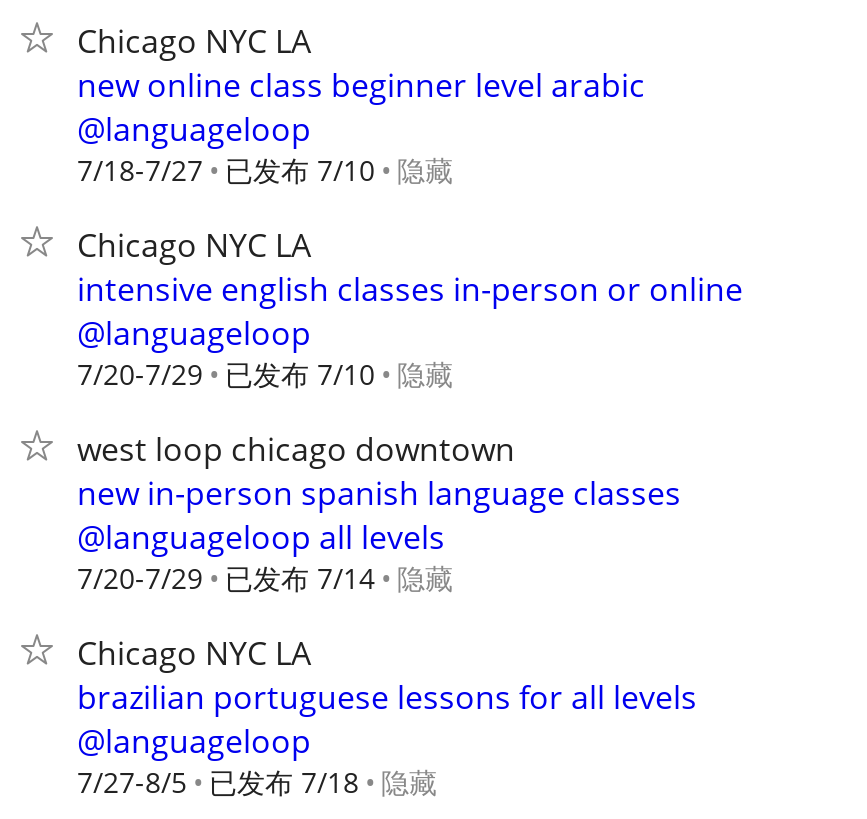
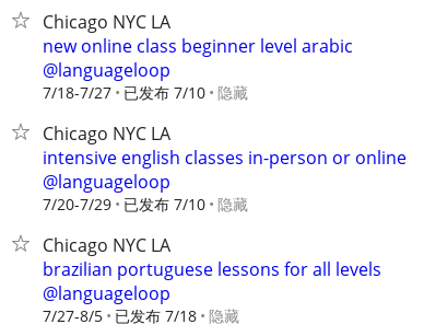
[77,427,681,597] west loop chicago downtown | new in-person spanish language classes | @languageloop all levels | 7/20-7/29 已发布 7/14 隐藏 -> none

